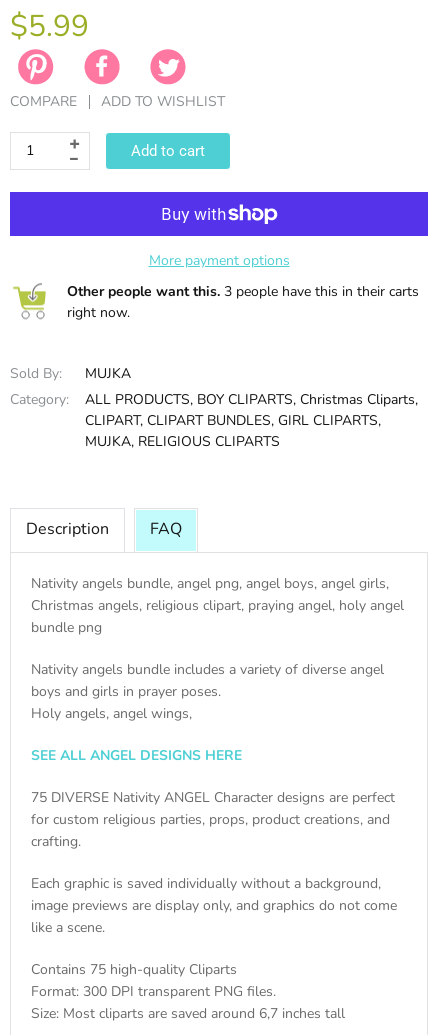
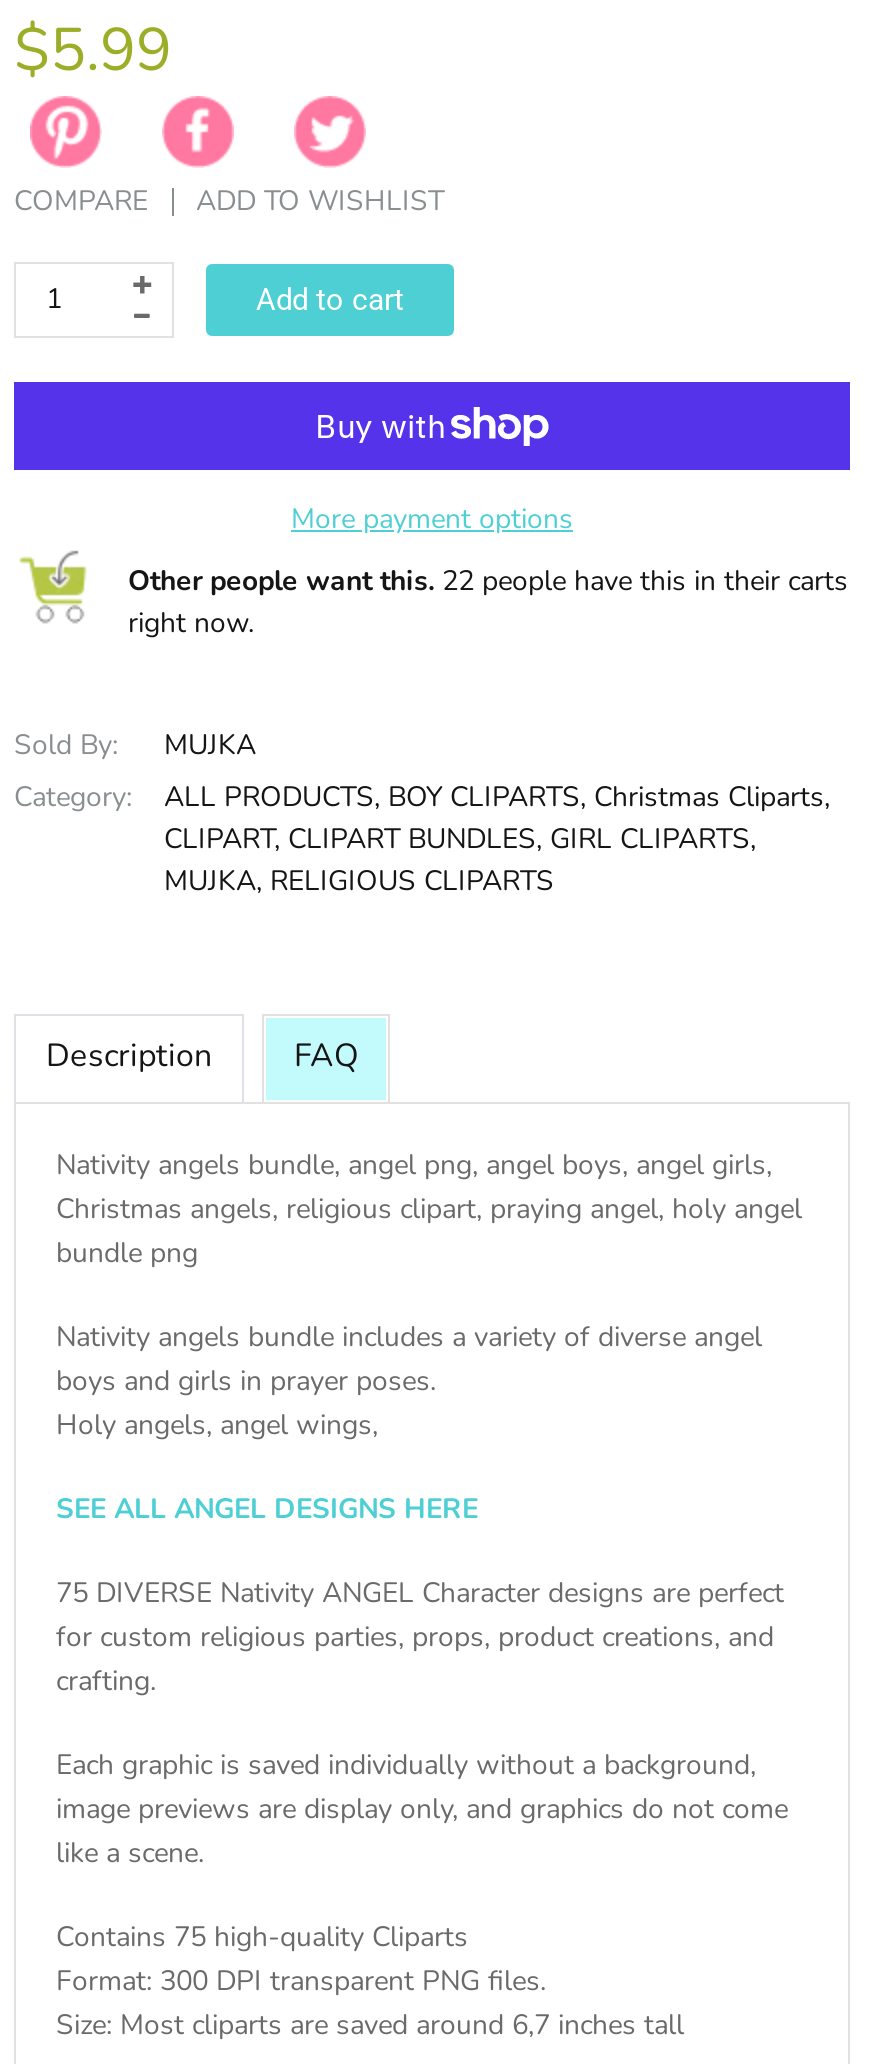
[12,277,419,320] [image] | Other people want this. 3 people have this in their carts -> [18,550,848,636] [image] | Other people want this. 22 people have this in their carts

